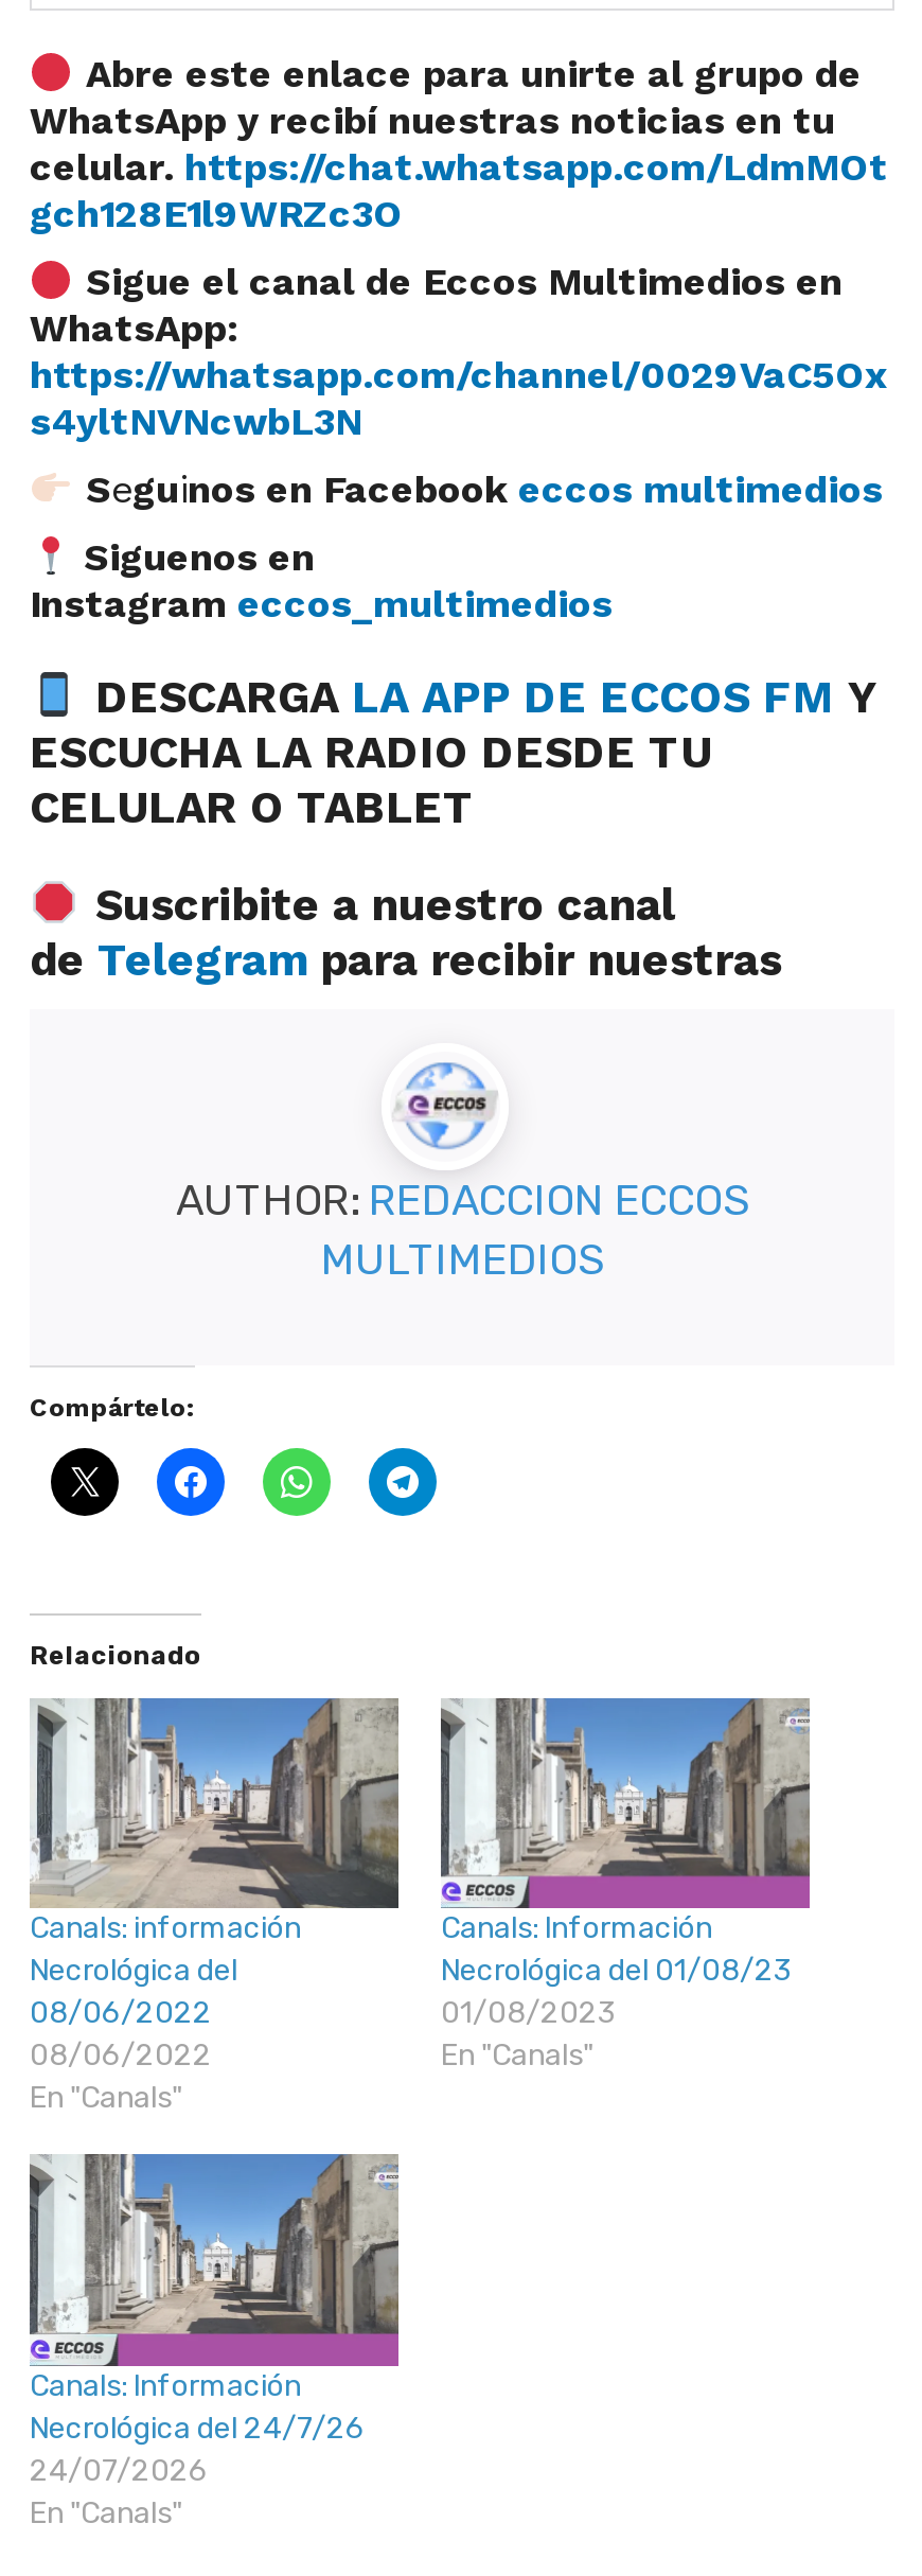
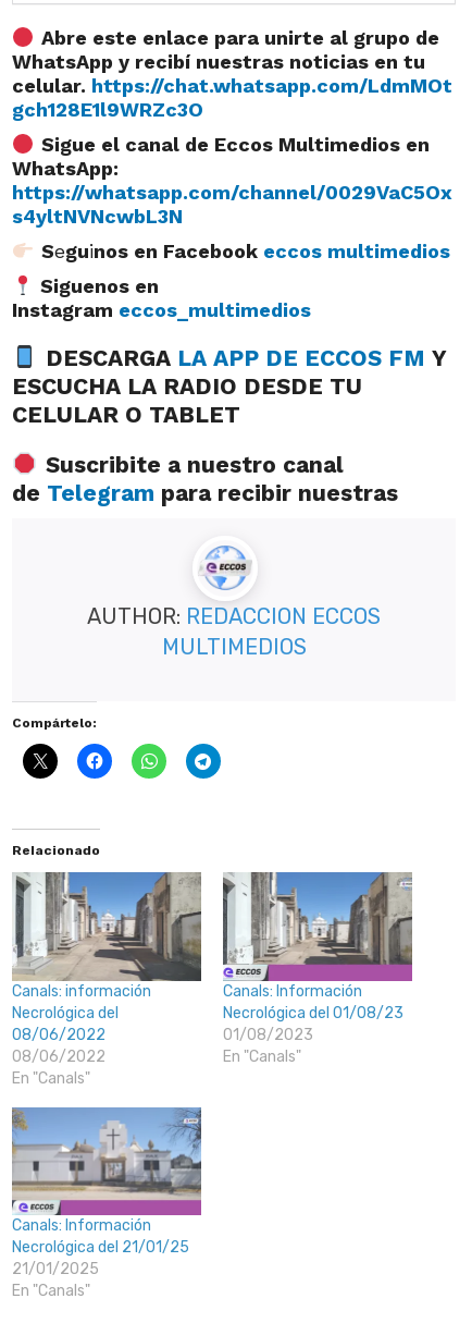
[28,2153,401,2446] [image] | Necrológica del 24/7/26 -> [11,1106,201,1257] [image] | Necrológica del 21/01/25
[30,2452,208,2488] 24/07/2026 -> [12,1260,99,1278] 21/01/2025

